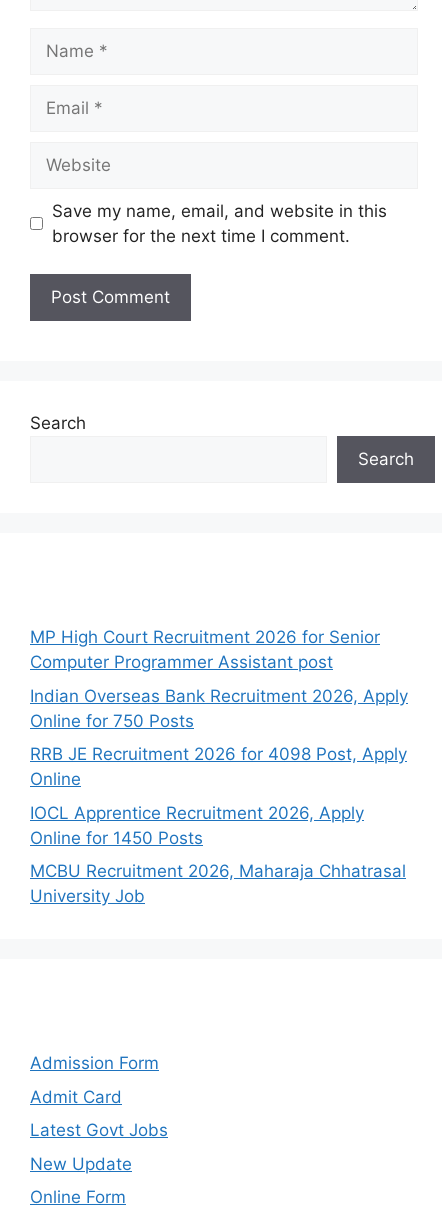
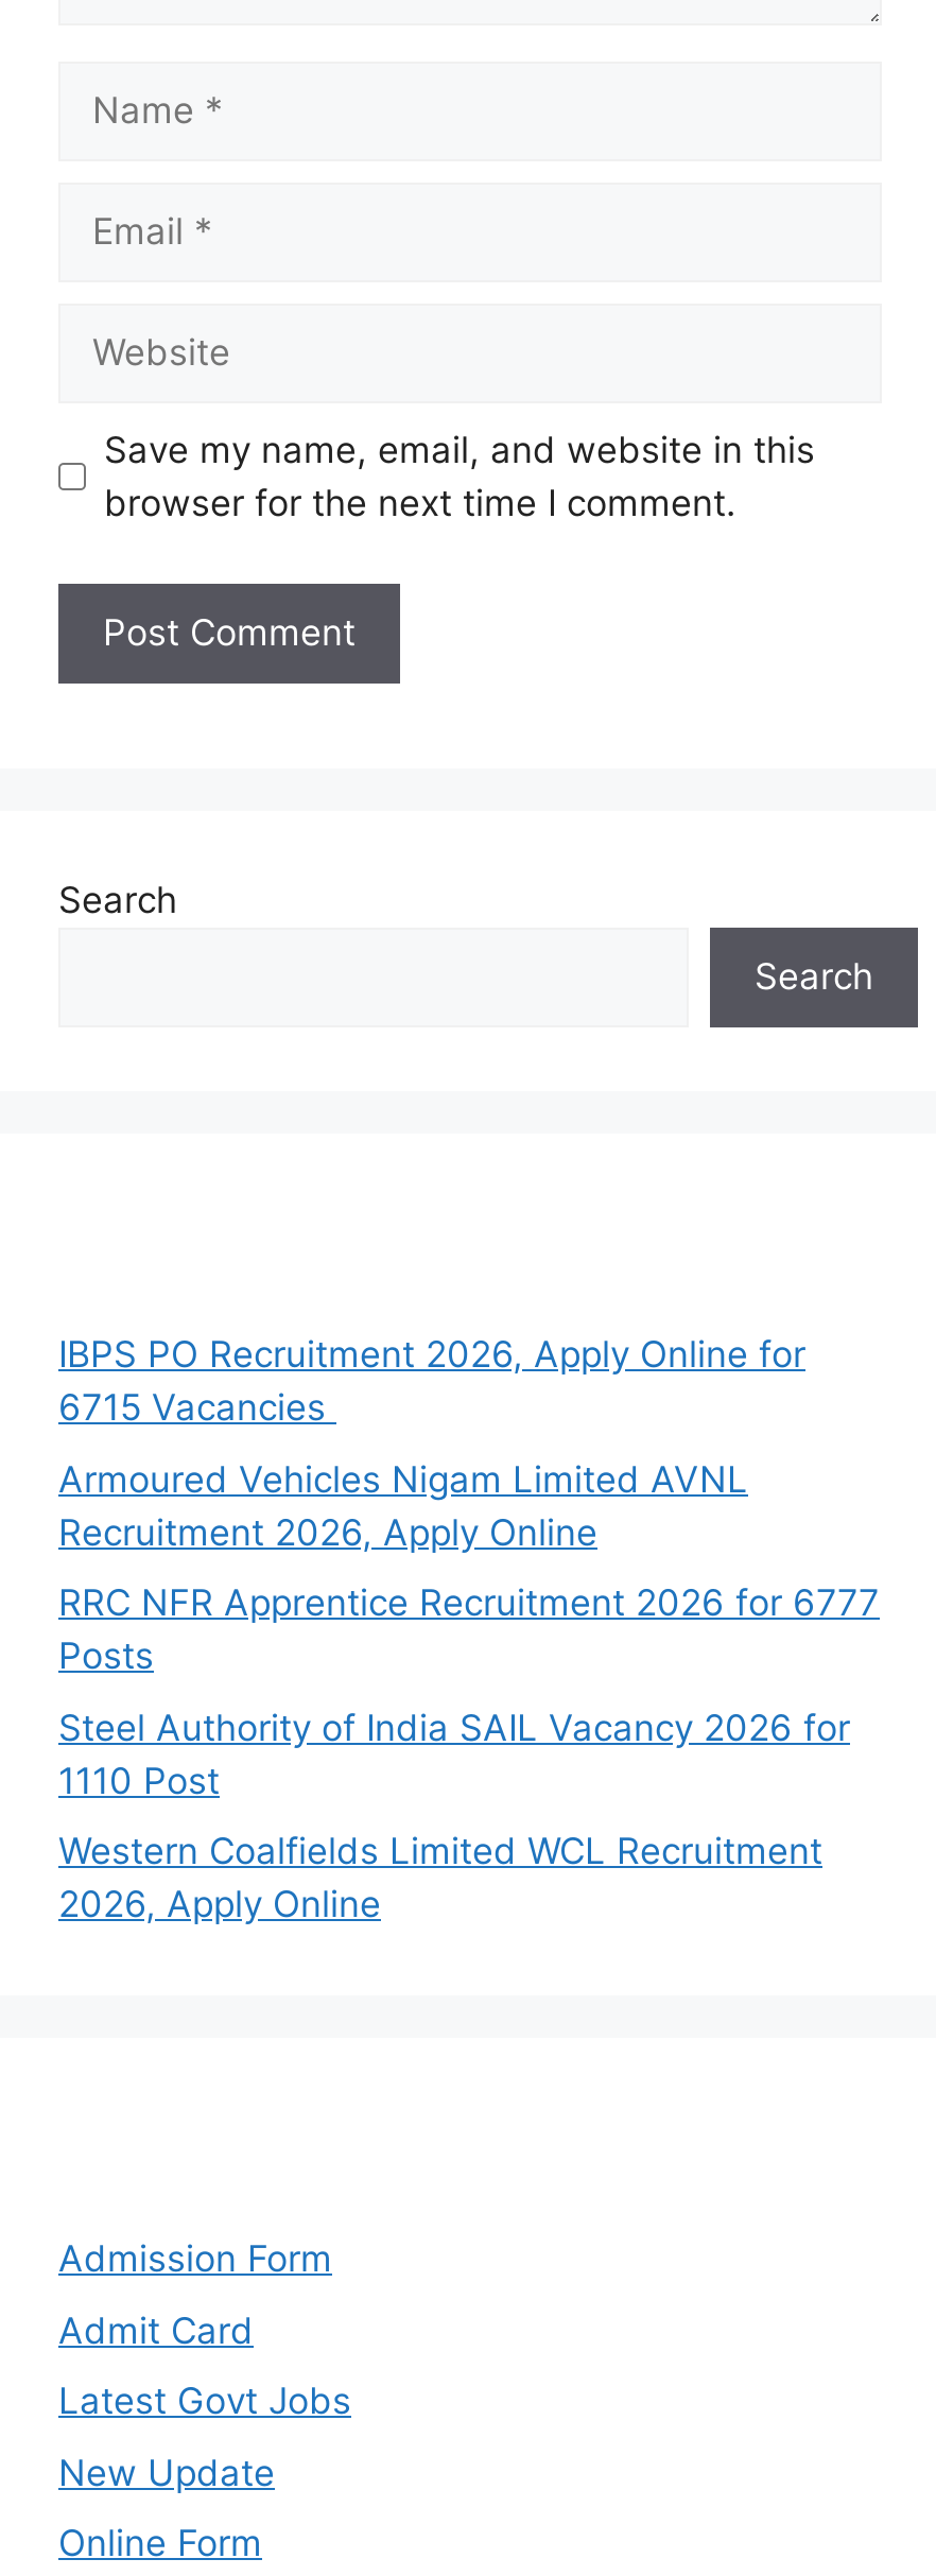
[30,627,380,672] MP High Court Recruitment 2026 for Senior | Computer Programmer Assistant post -> [58,1334,805,1429] IBPS PO Recruitment 2026, Apply Online for | 6715 Vacancies
[30,686,408,731] Indian Overseas Bank Recruitment 2026, Apply | Online for 750 Posts -> [58,1458,748,1553] Armoured Vehicles Nigam Limited AVNL | Recruitment 2026, Apply Online
[30,744,407,789] RRB JE Recruitment 2026 for 4098 Post, Apply | Online -> [58,1582,880,1677] RRC NFR Apprentice Recruitment 2026 for 6777 | Posts
[30,803,364,848] IOCL Apprentice Recruitment 2026, Apply | Online for 1450 Posts -> [58,1706,850,1802] Steel Authority of India SAIL Vacancy 2026 for | 1110 Post
[30,861,406,906] MCBU Recruitment 2026, Maharaja Chhatrasal | University Job -> [58,1830,822,1926] Western Coalfields Limited WCL Recruitment | 2026, Apply Online

